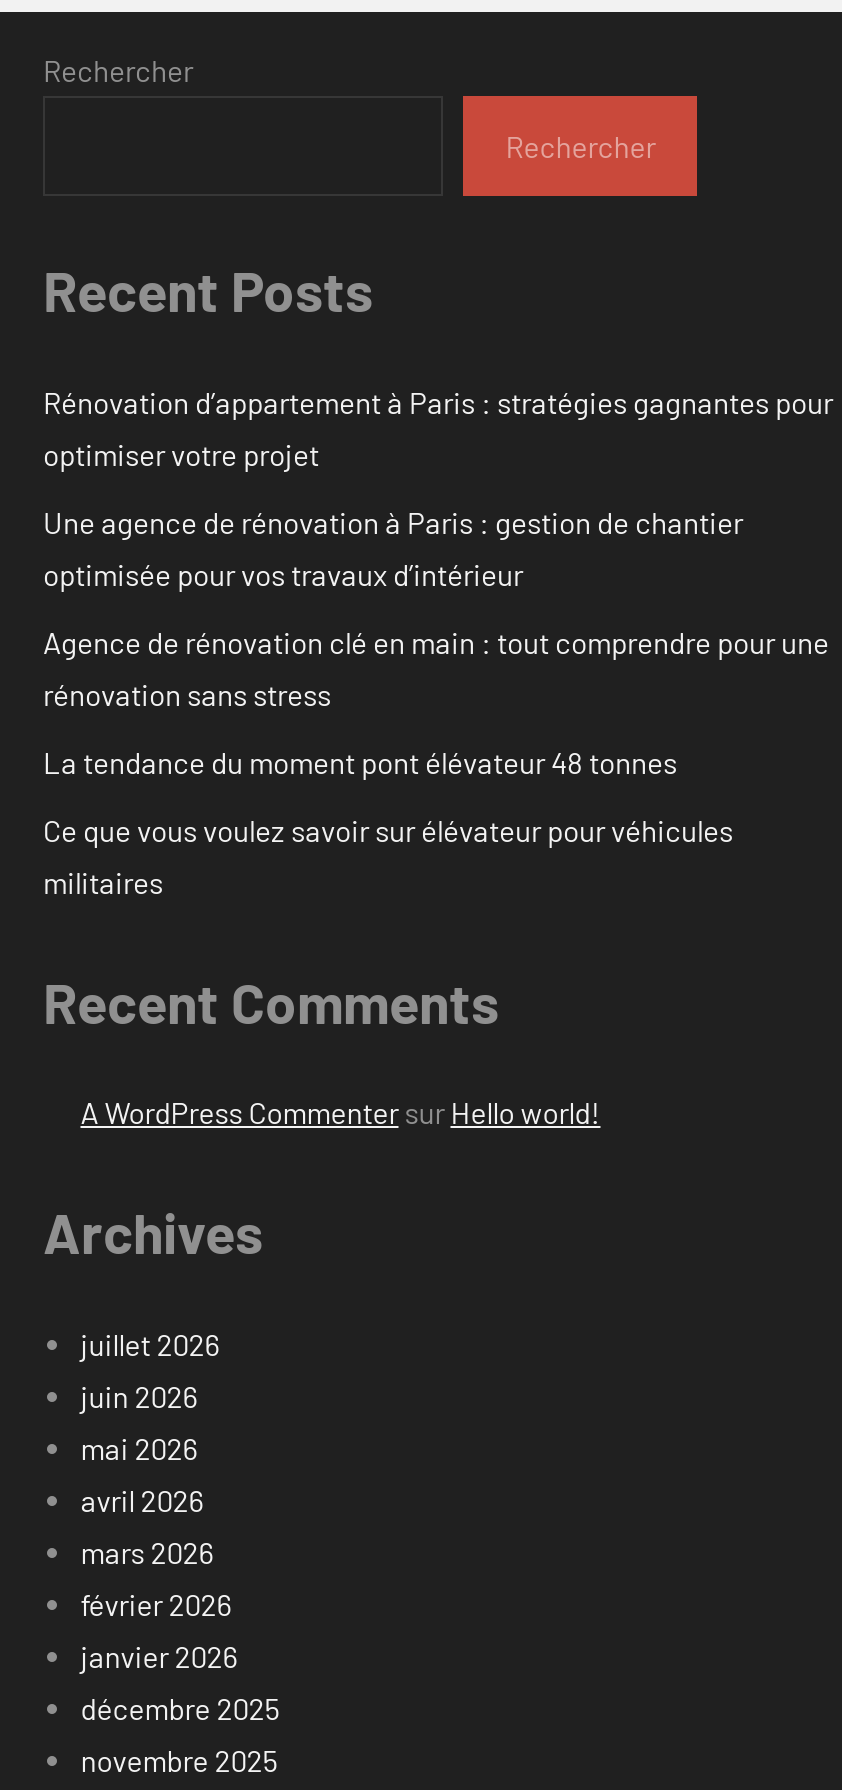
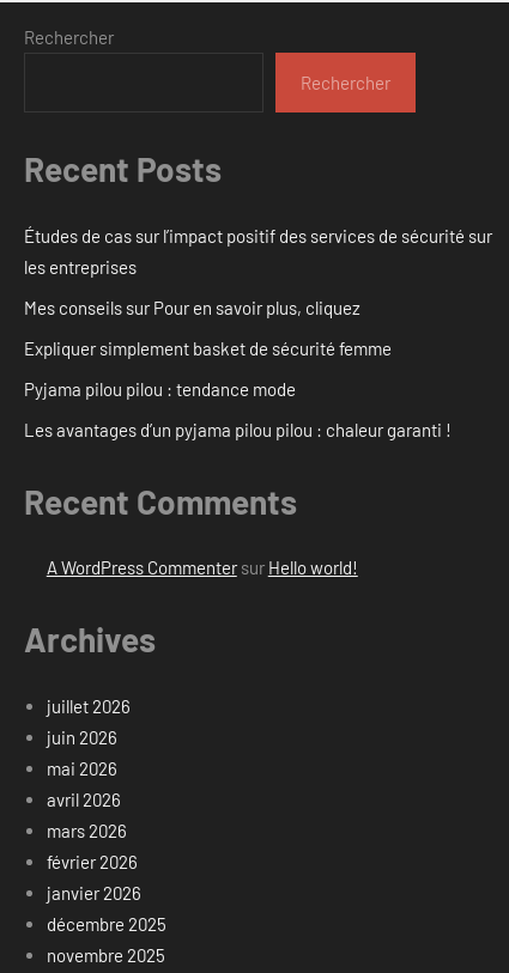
[43,384,833,472] Rénovation d’appartement à Paris : stratégies gagnantes pour | optimiser votre projet -> [24,225,492,277] Études de cas sur l’impact positif des services de sécurité sur | les entreprises
[43,504,743,592] Une agence de rénovation à Paris : gestion de chantier | optimisée pour vos travaux d’intérieur -> [24,297,360,318] Mes conseils sur Pour en savoir plus, cliquez
[43,624,829,712] Agence de rénovation clé en main : tout comprendre pour une | rénovation sans stress -> [24,337,392,359] Expliquer simplement basket de sécurité femme
[43,744,677,780] La tendance du moment pont élévateur 48 tonnes -> [24,378,296,399] Pyjama pilou pilou : tendance mode
[43,812,733,900] Ce que vous voulez savoir sur élévateur pour véhicules | militaires -> [24,419,452,440] Les avantages d’un pyjama pilou pilou : chaleur garanti !

